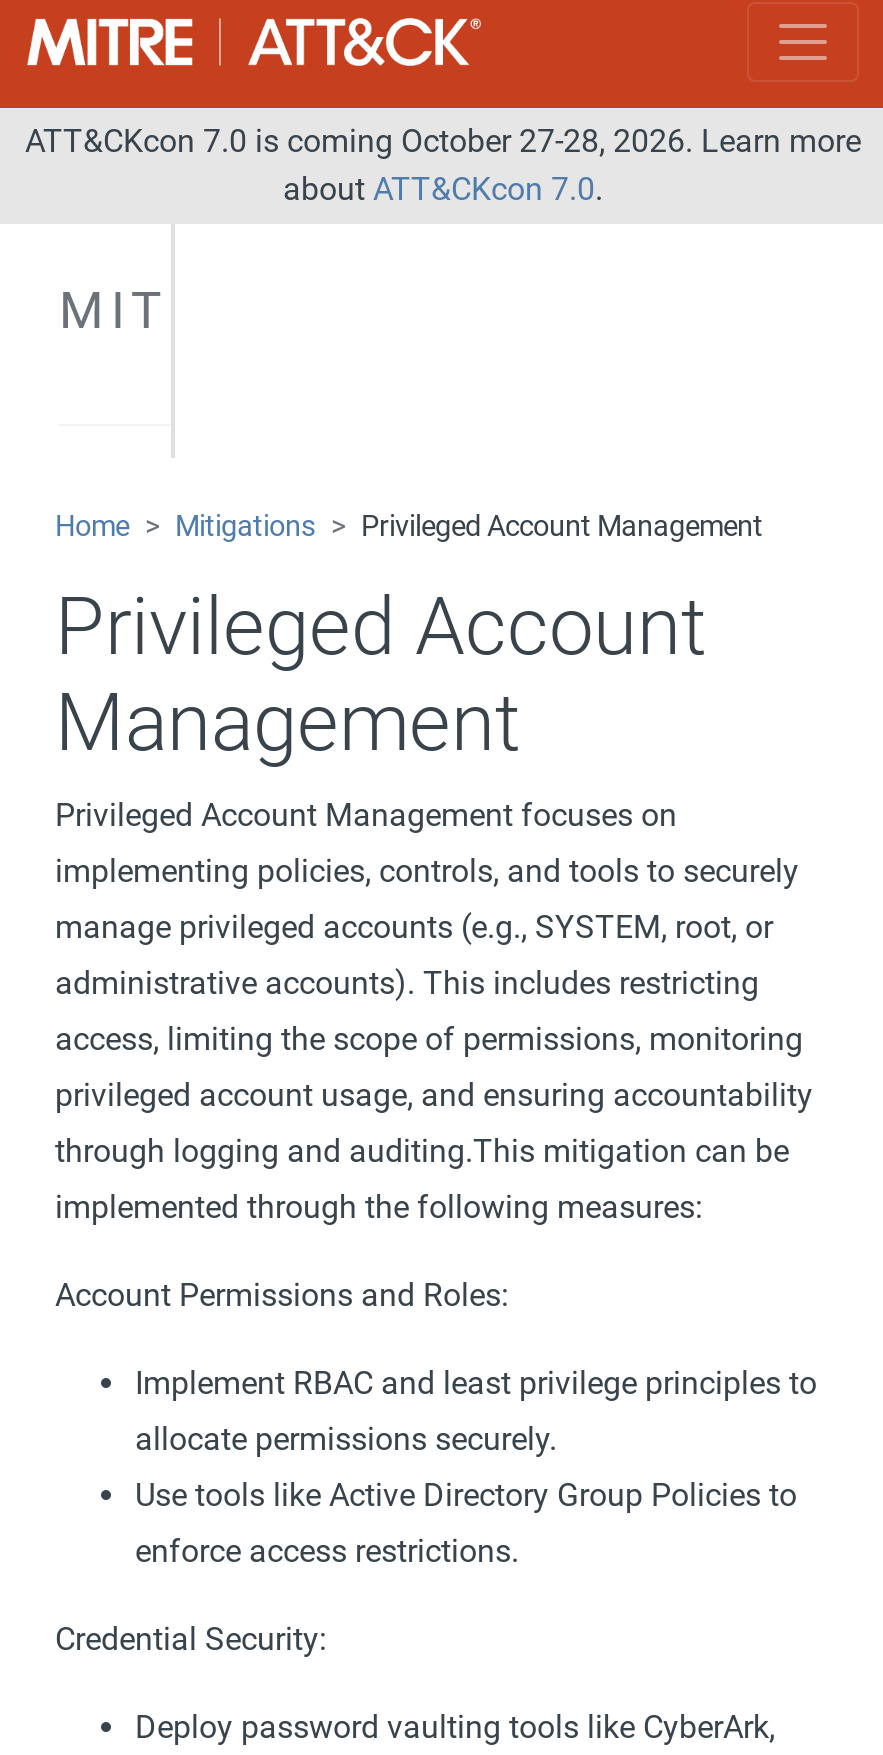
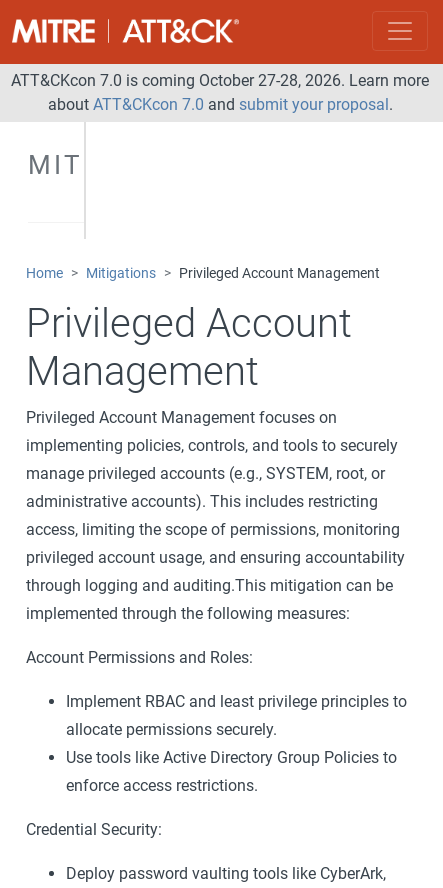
[283,170,603,208] about ATT&CKcon 7.0. -> [47,95,392,114] about ATT&CKcon 7.0 and submit your proposal.

